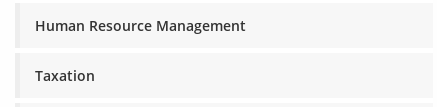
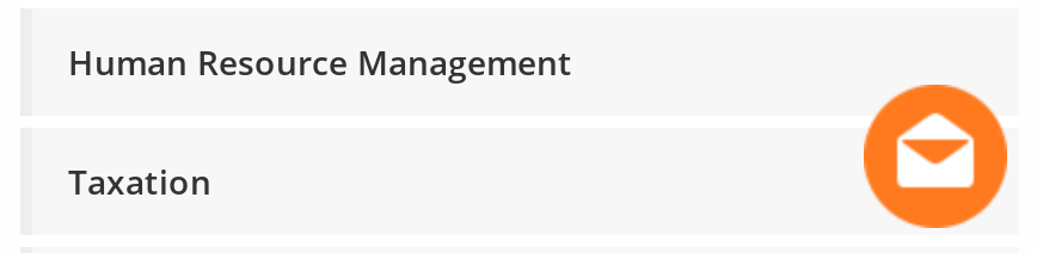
none -> [861,82,1010,230] [image]

